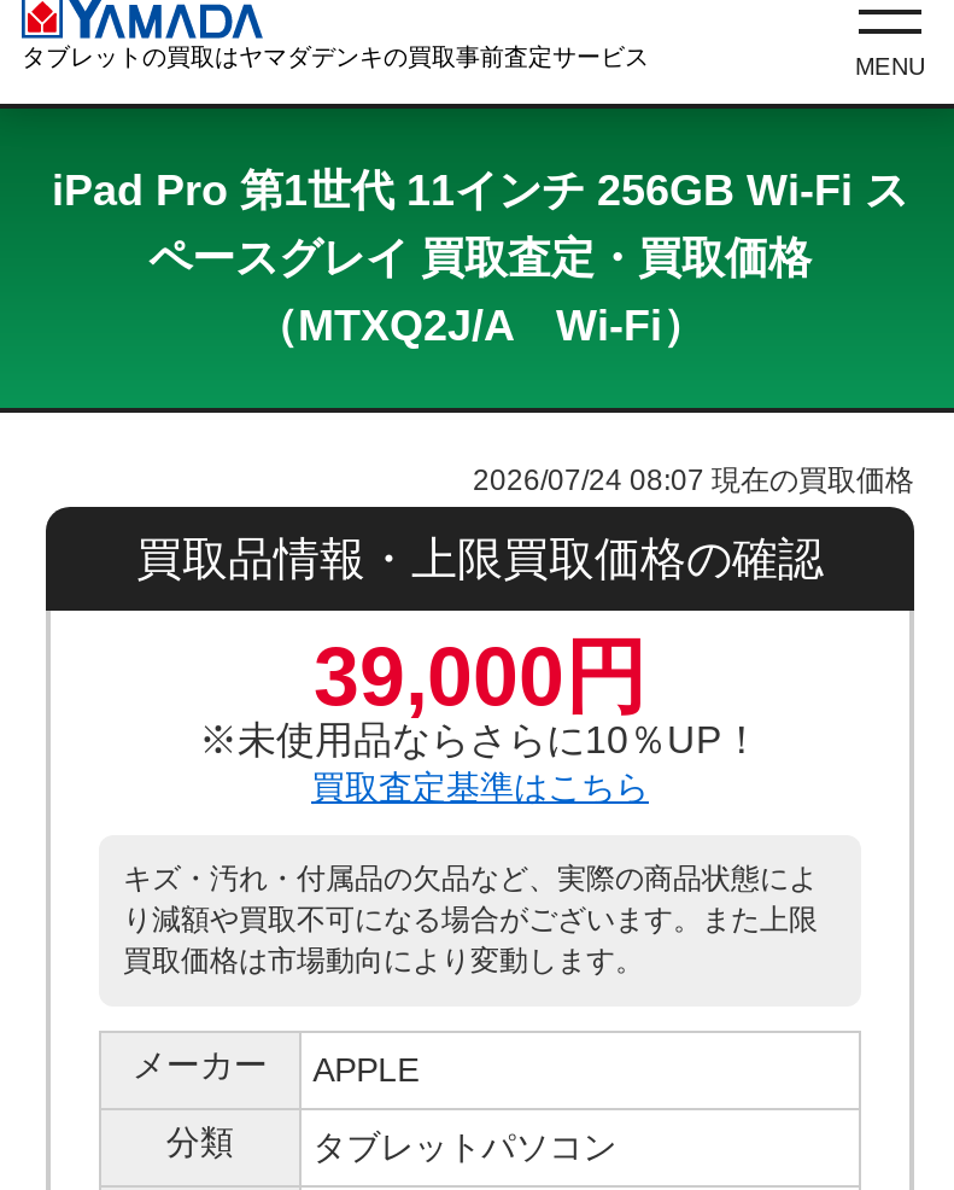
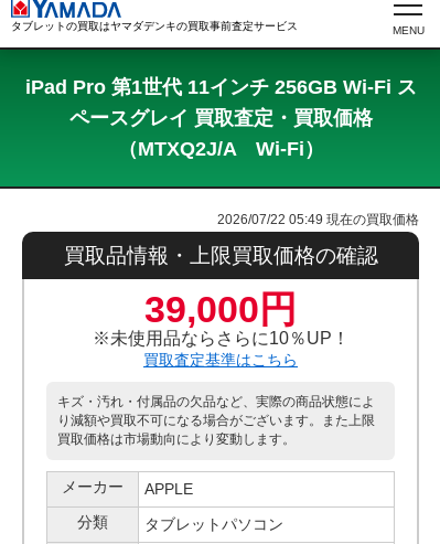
[473,463,914,497] 2026/07/24 08:07現在の買取価格 -> [217,212,419,227] 2026/07/22 05:49現在の買取価格

